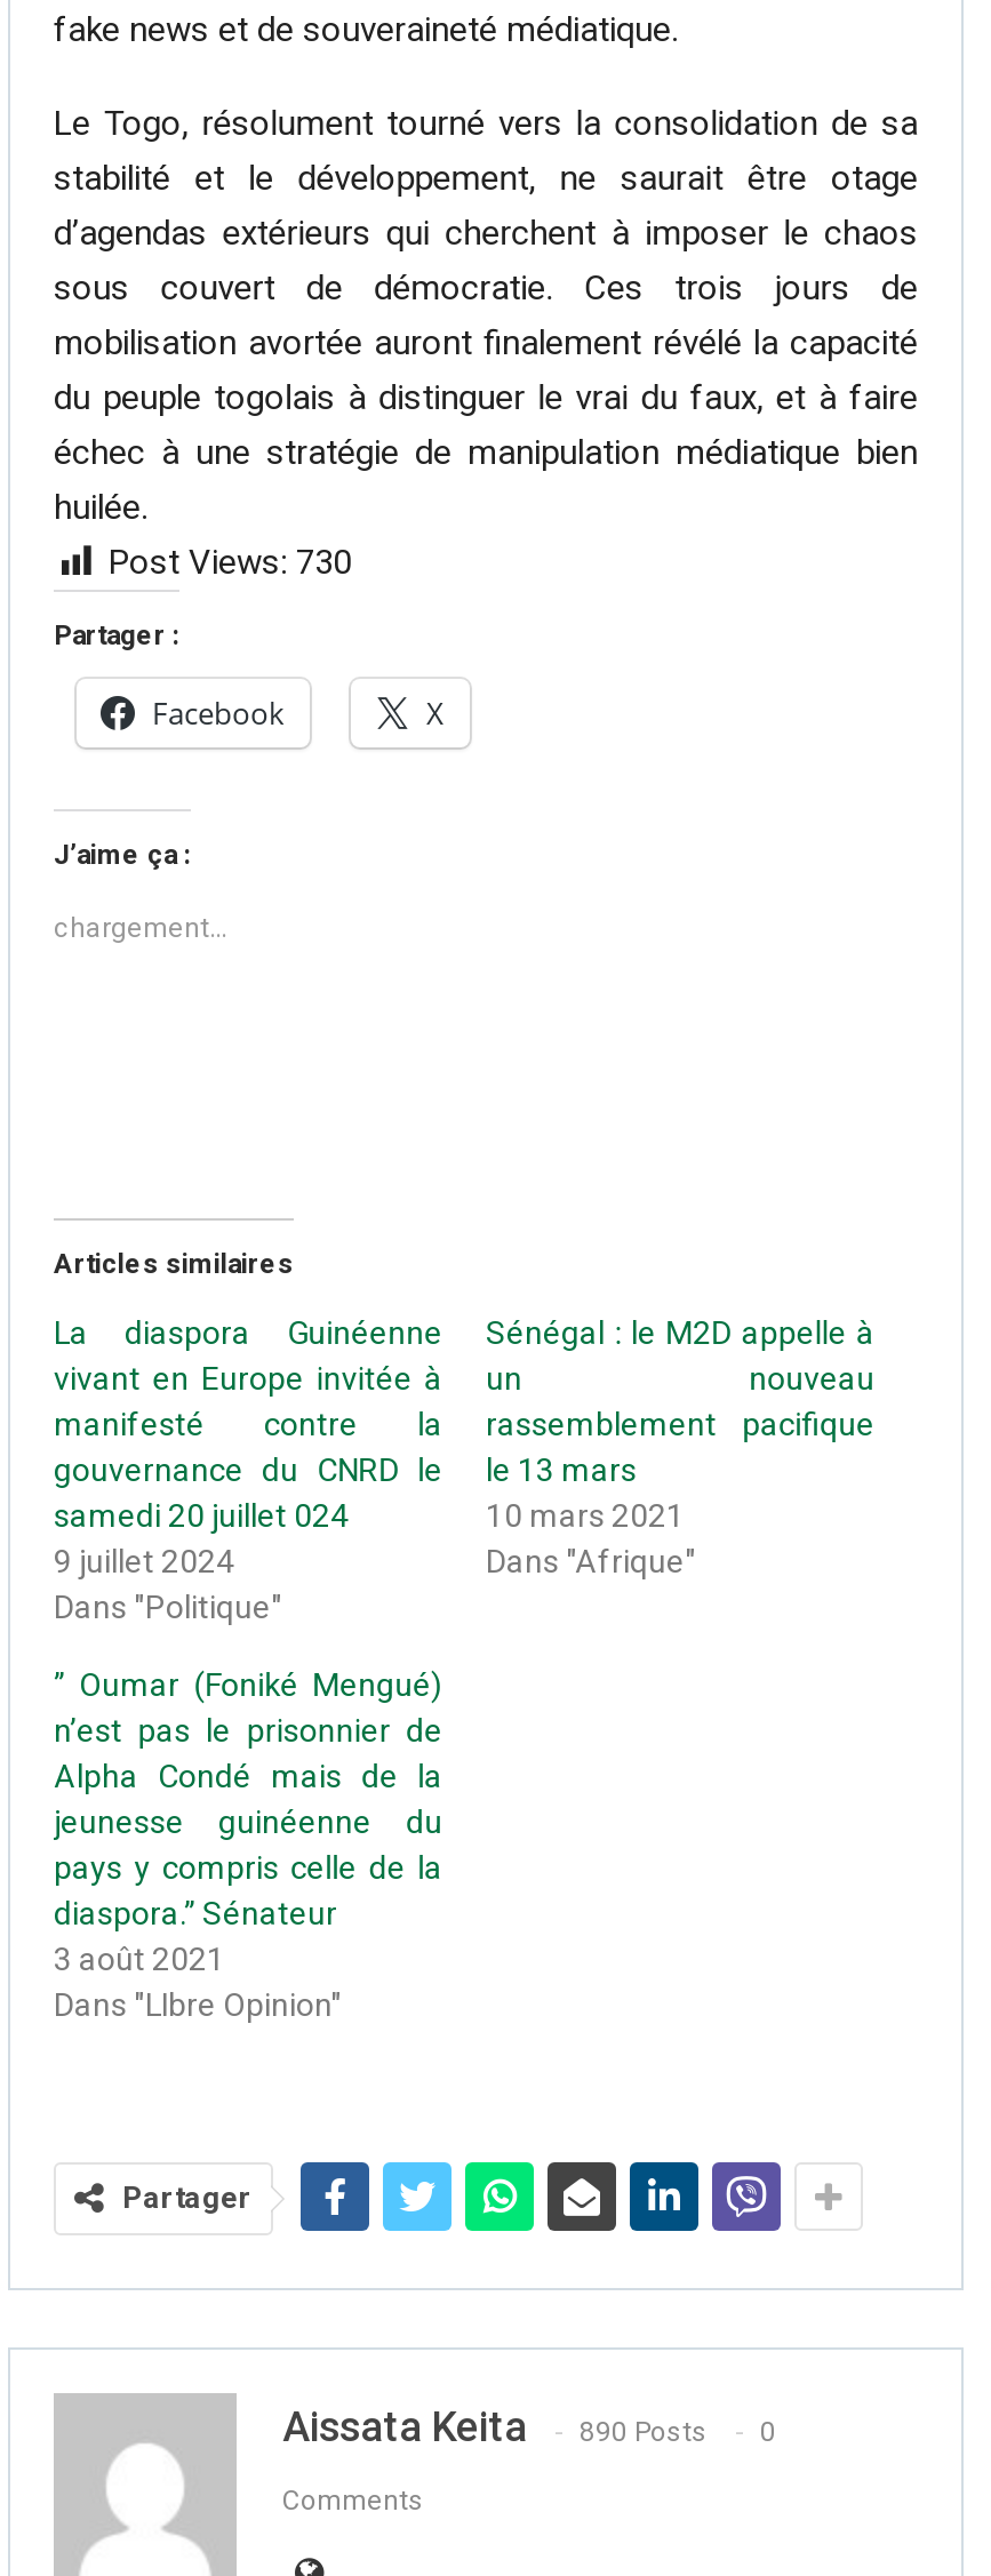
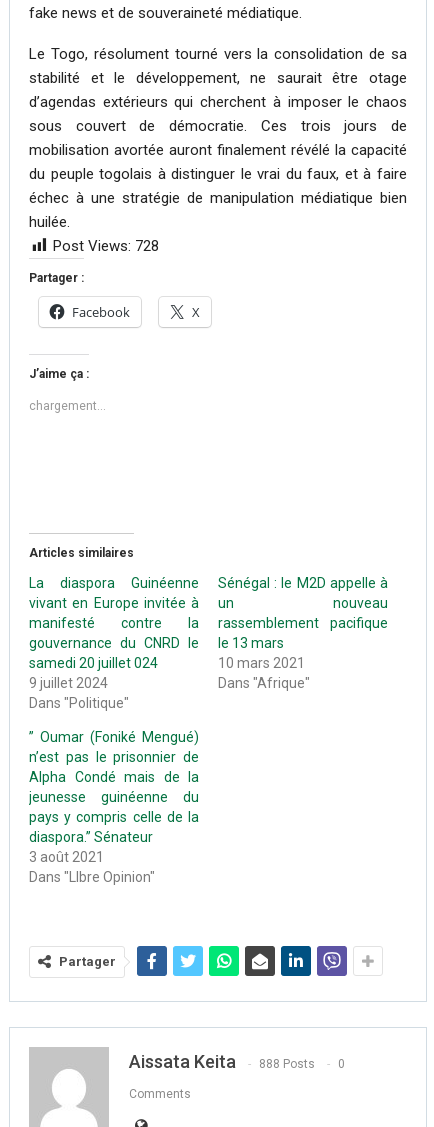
[109,543,351,584] Post Views: 730 -> [53,237,159,255] Post Views: 728
[282,2403,776,2451] Aissata Keita 890 Posts 0 -> [129,1051,345,1072] Aissata Keita 888 Posts 0

